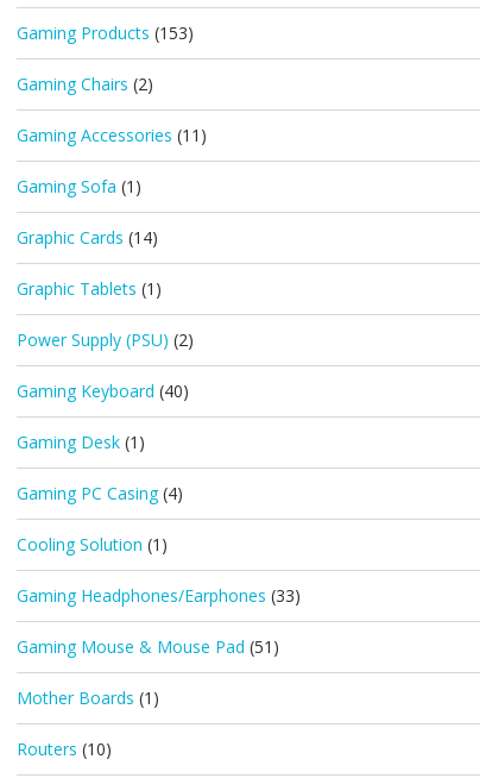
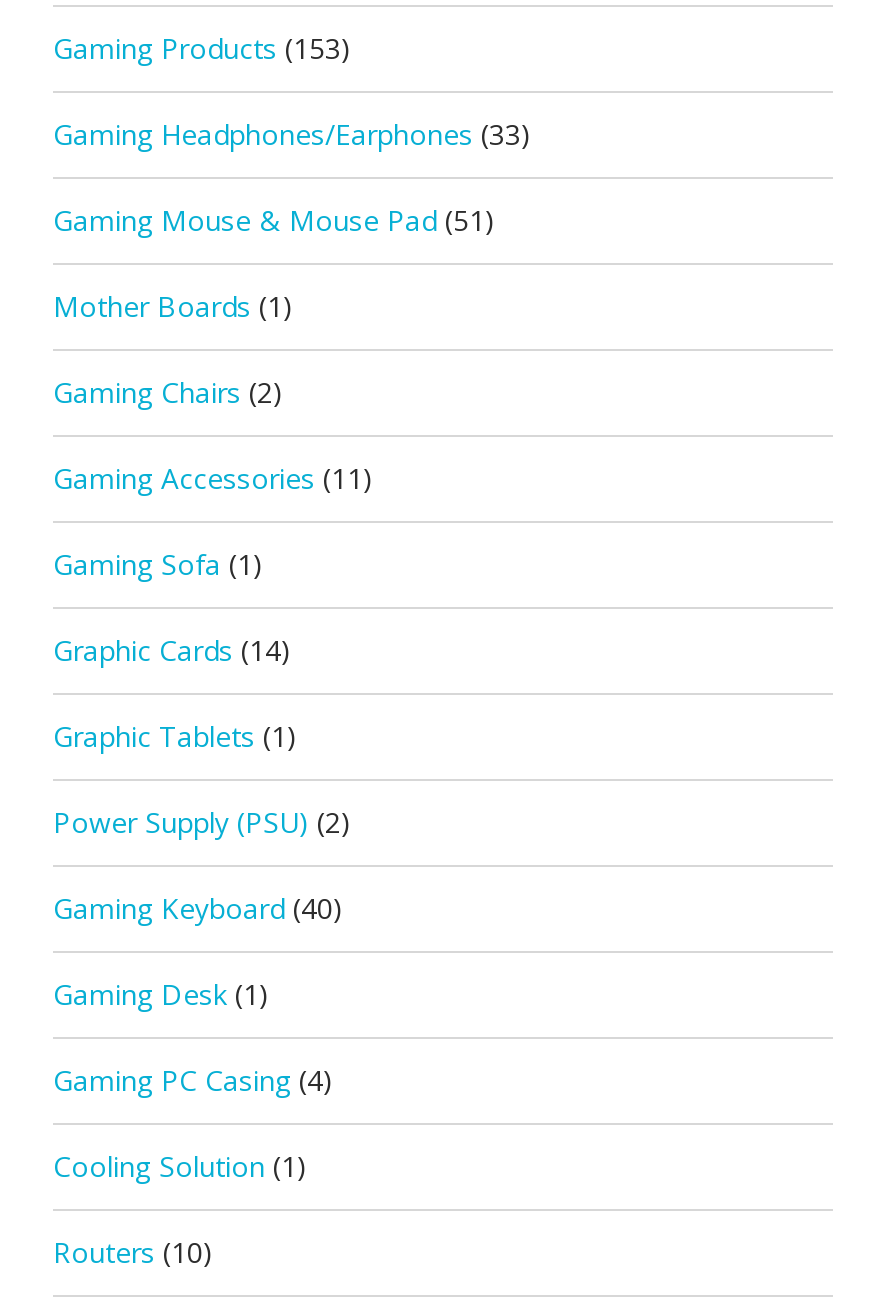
moved [17,72,207,555] -> [53,373,373,1185]: Gaming Chairs (2) | Gaming Accessories (11) | Gaming Sofa (1) | ... | Gaming PC Casing (4) | Cooling Solution (1)
moved [17,584,301,709] -> [53,115,531,325]: Gaming Headphones/Earphones (33) | Gaming Mouse & Mouse Pad (51) | Mother Boards (1)

